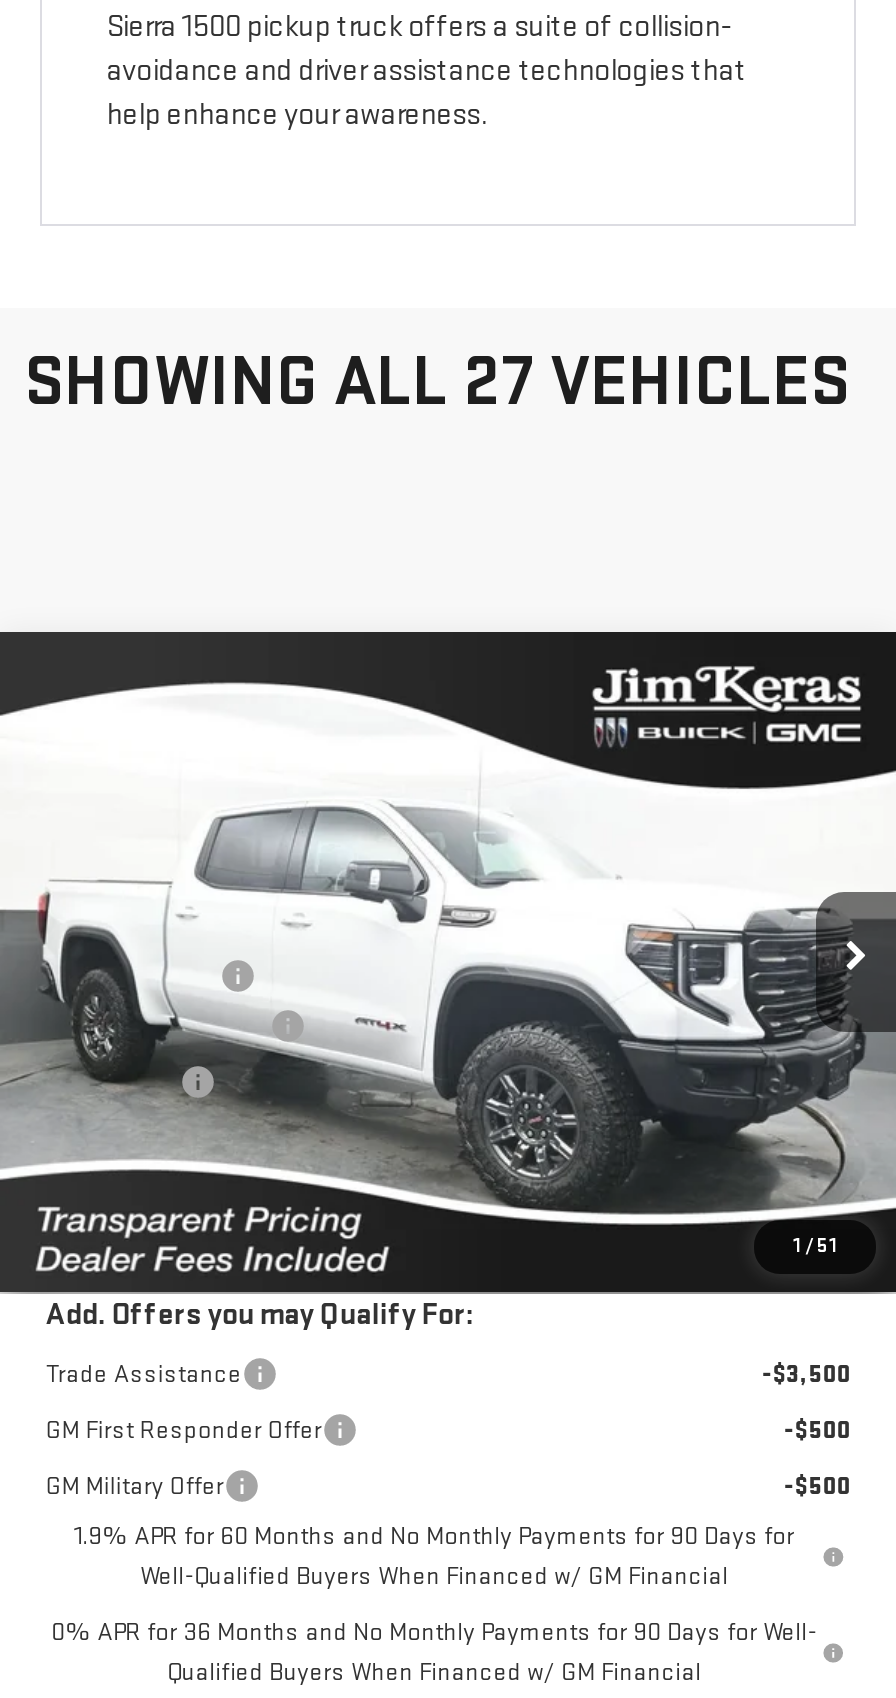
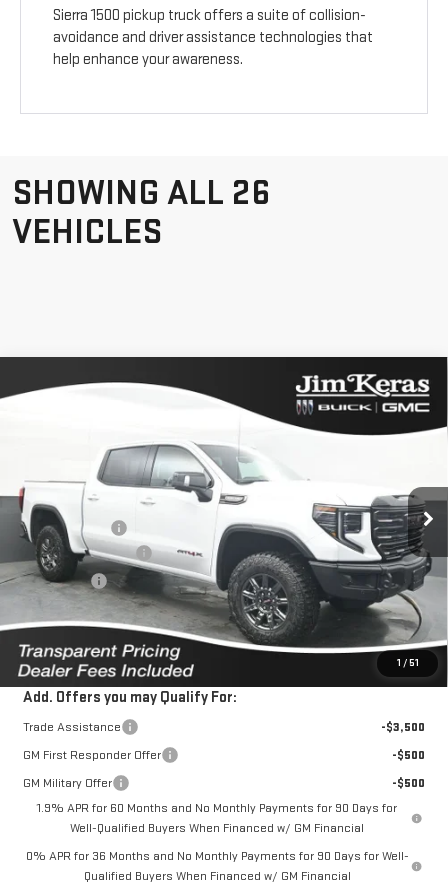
[24,341,850,427] SHOWING ALL 27 VEHICLES -> [12,172,271,254] SHOWING ALL 26 | VEHICLES

